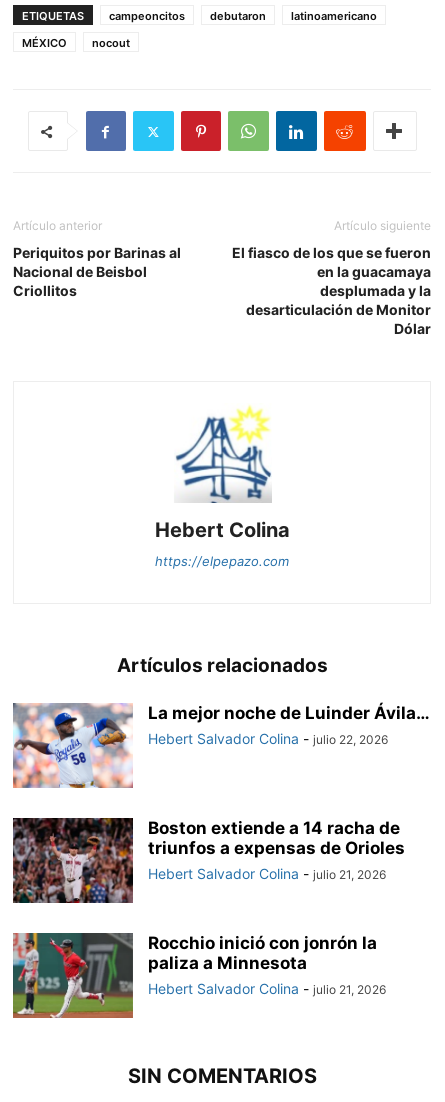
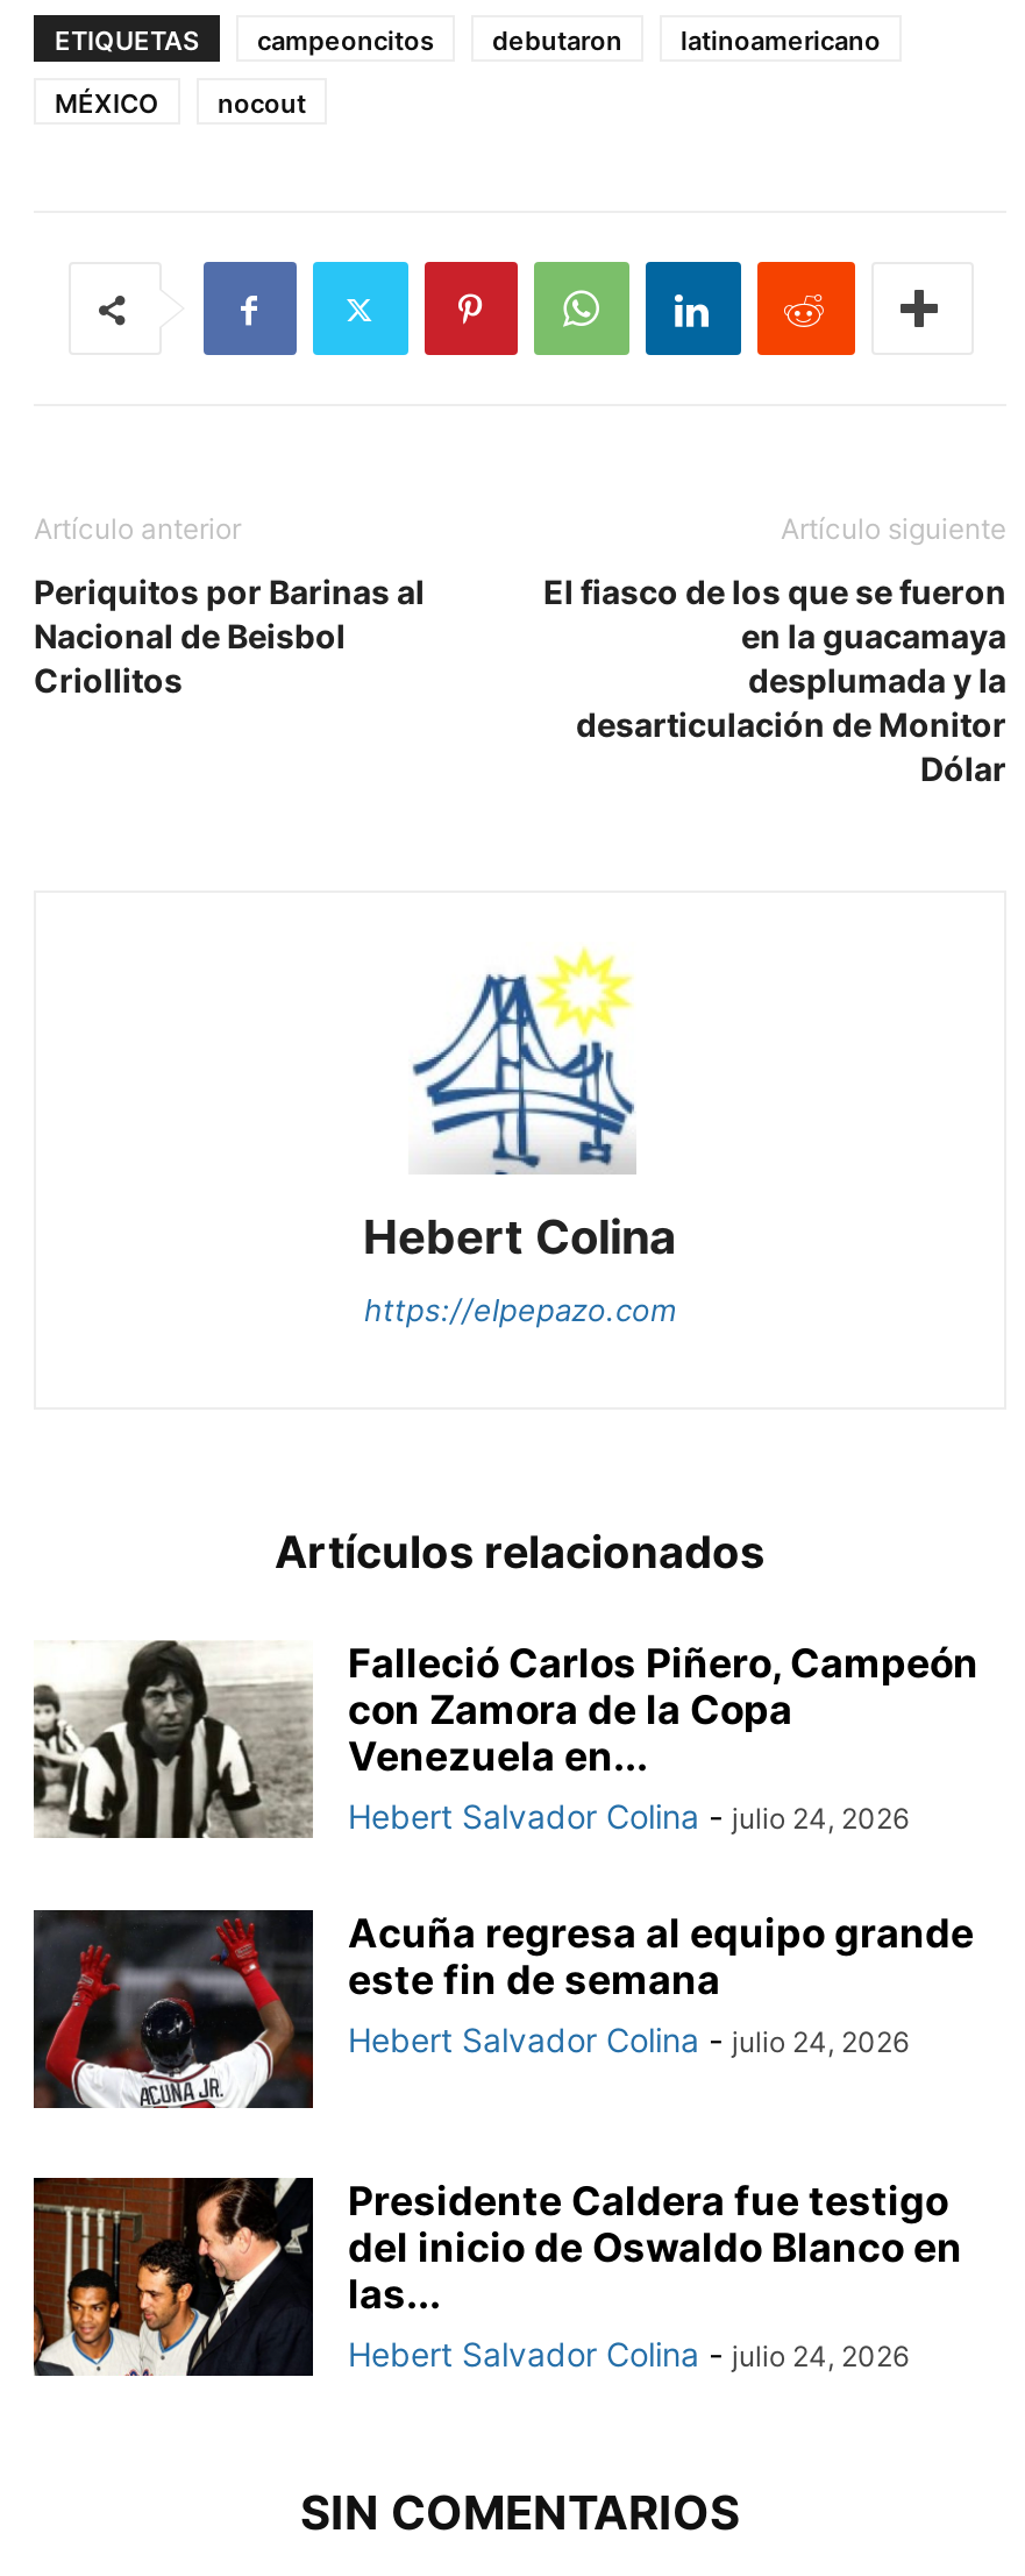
[12,702,430,789] [image] | La mejor noche de Luinder Ávila… | Hebert Salvador Colina - julio 22, 2026 -> [31,1640,978,1840] [image] | Falleció Carlos Piñero, Campeón | con Zamora de la Copa | Venezuela en... | Hebert Salvador Colina - julio 24, 2026
[12,817,405,904] [image] | Boston extiende a 14 racha de | triunfos a expensas de Orioles | Hebert Salvador Colina - julio 21, 2026 -> [34,1910,974,2110] [image] | Acuña regresa al equipo grande | este fin de semana | Hebert Salvador Colina - julio 24, 2026
[12,932,386,1019] [image] | Rocchio inició con jonrón la | paliza a Minnesota | Hebert Salvador Colina - julio 21, 2026 -> [34,2176,962,2378] [image] | Presidente Caldera fue testigo | del inicio de Oswaldo Blanco en | las... | Hebert Salvador Colina - julio 24, 2026

